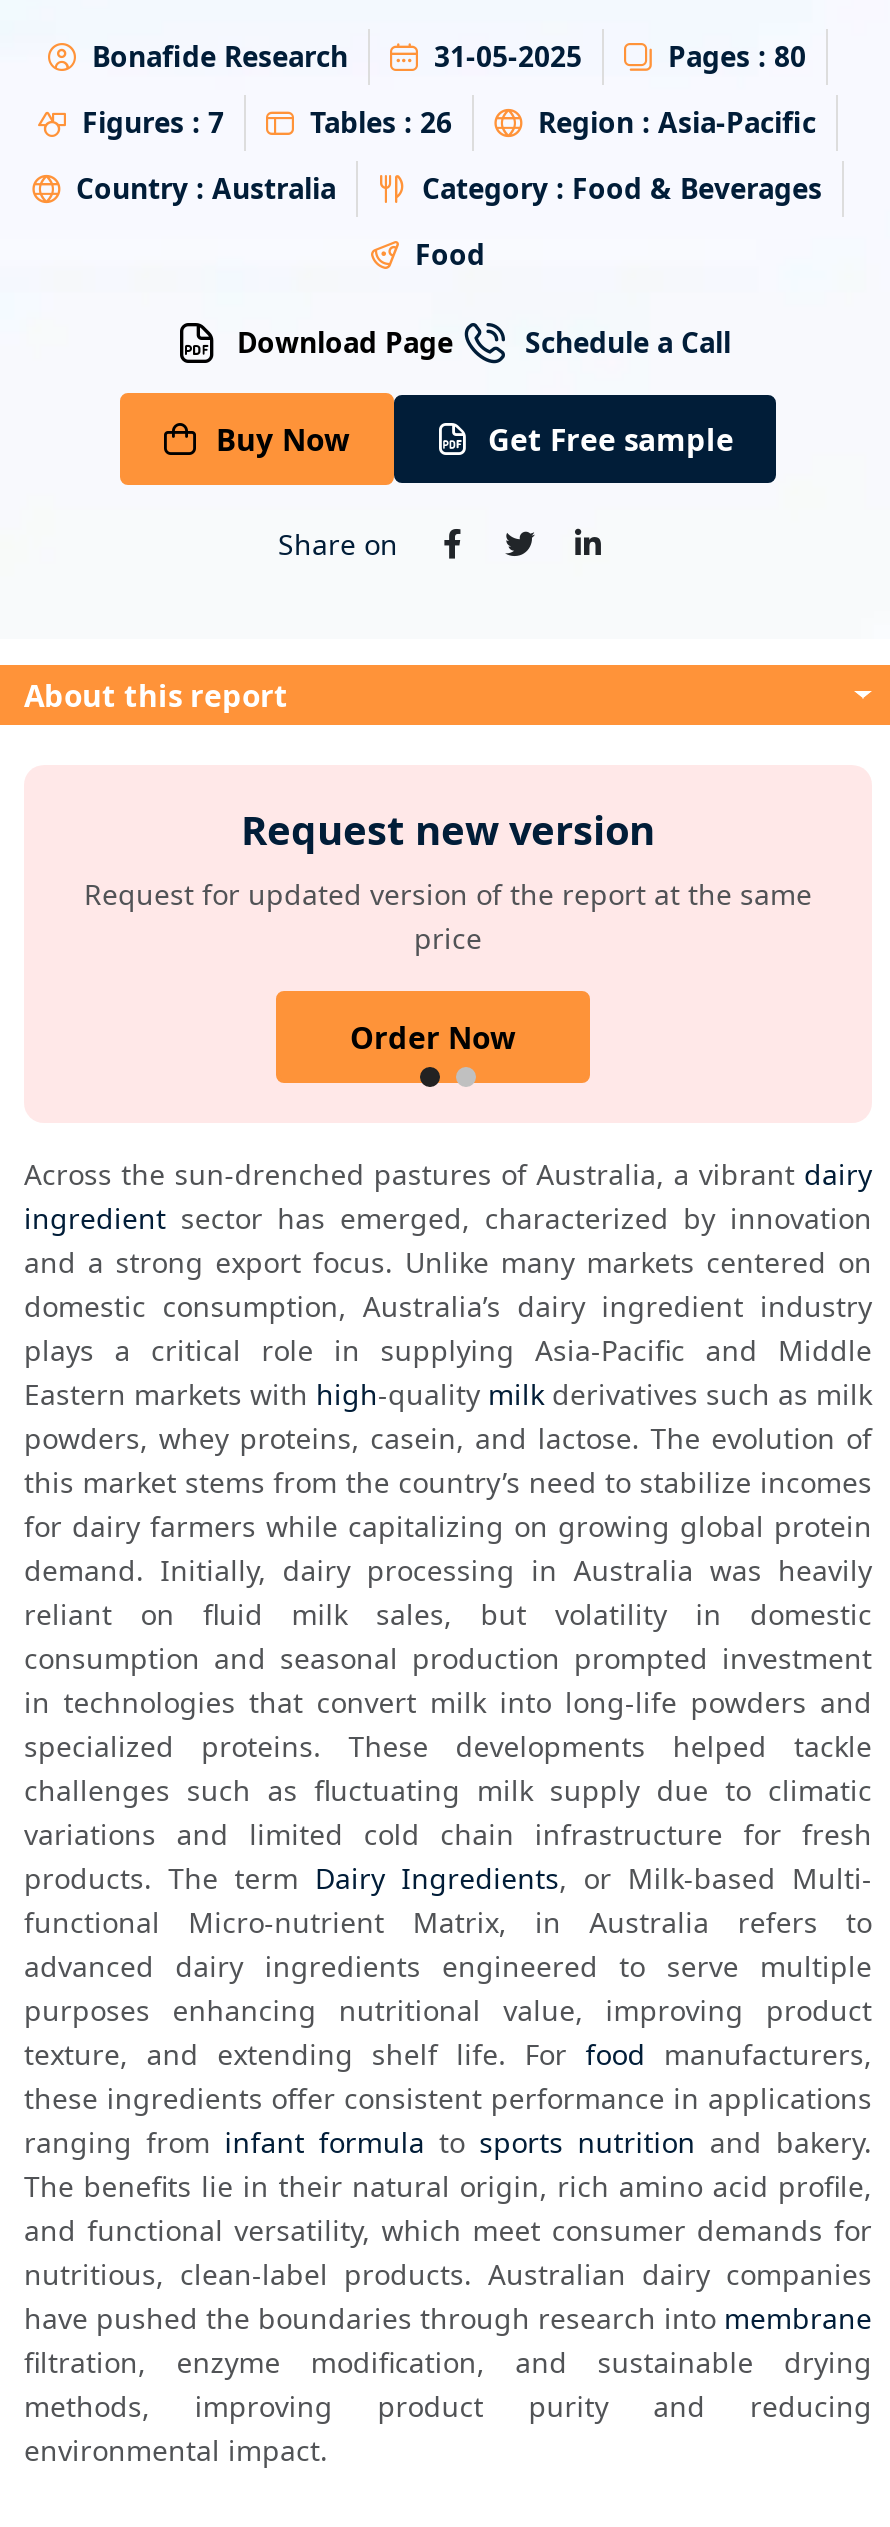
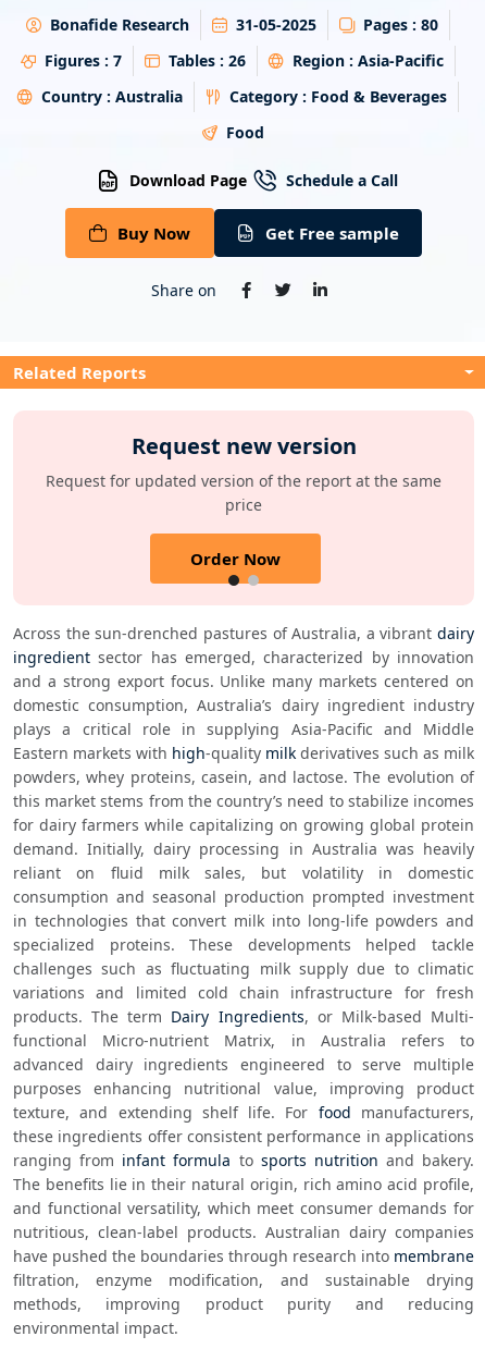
[24,676,288,716] About this report -> [13,362,146,384] Related Reports

